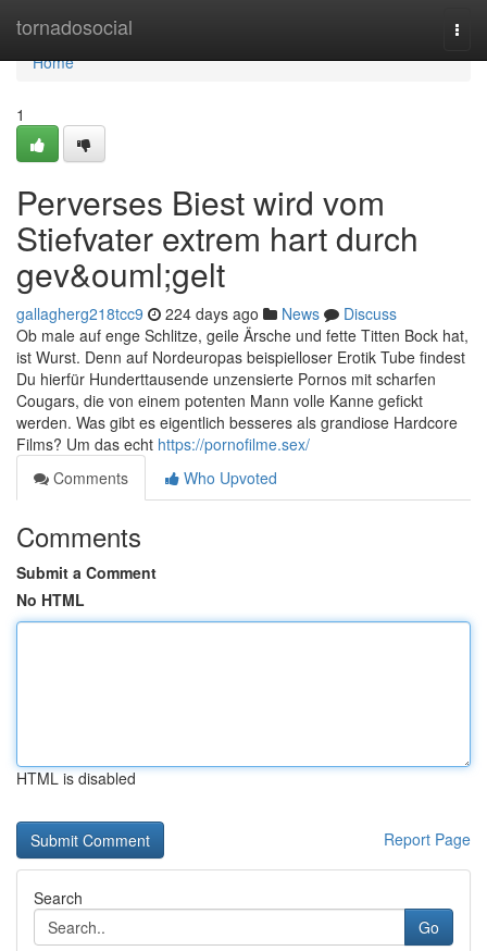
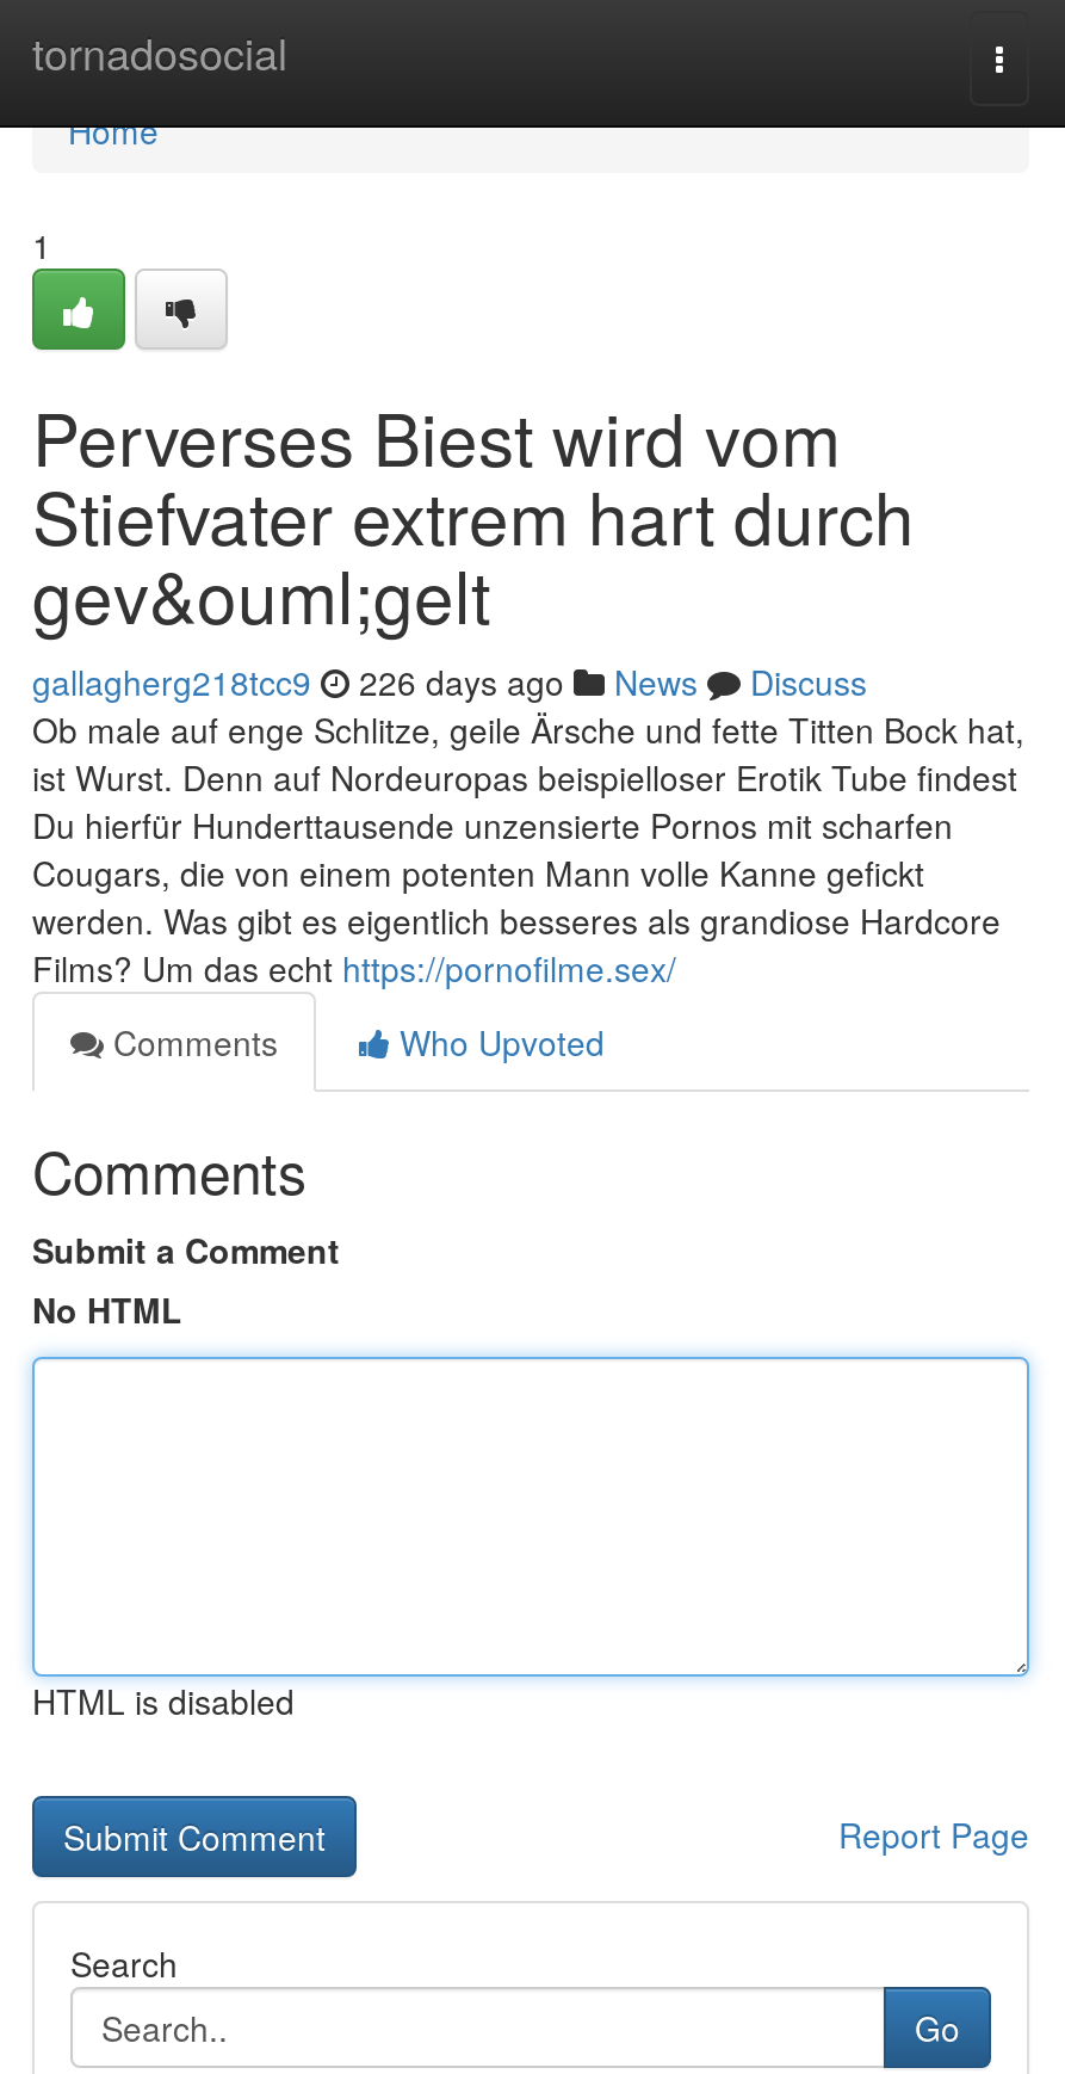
[16,302,397,324] gallagherg218tcc9 224 days ago News Discuss -> [32,658,867,705] gallagherg218tcc9 226 days ago News Discuss

